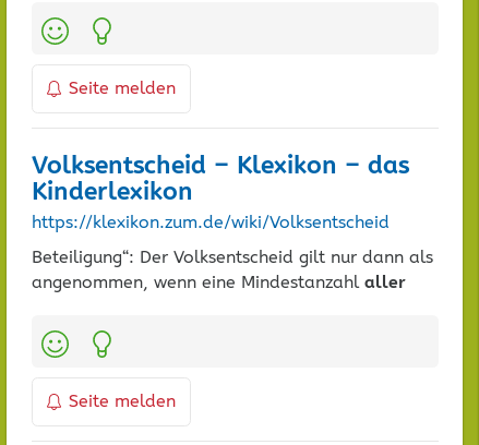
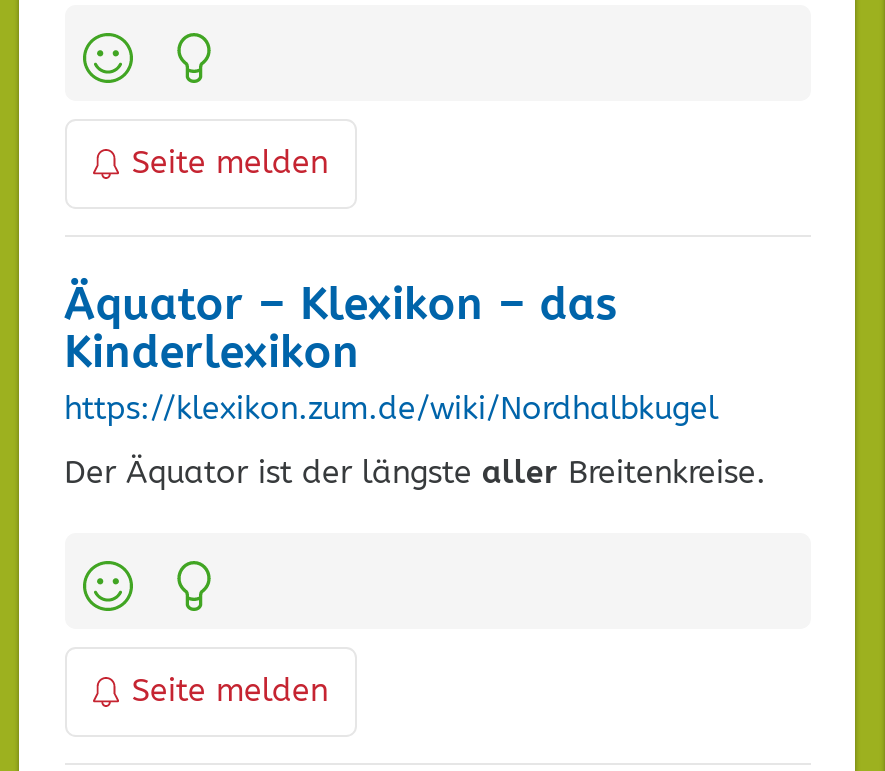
[31,147,409,185] Volksentscheid – Klexikon – das -> [64,270,616,340] Äquator – Klexikon – das
[31,209,433,297] https://klexikon.zum.de/wiki/Volksentscheid | Beteiligung“: Der Volksentscheid gilt nur dann als | angenommen, wenn eine Mindestanzahl aller -> [64,385,766,499] https://klexikon.zum.de/wiki/Nordhalbkugel | Der Äquator ist der längste aller Breitenkreise.

